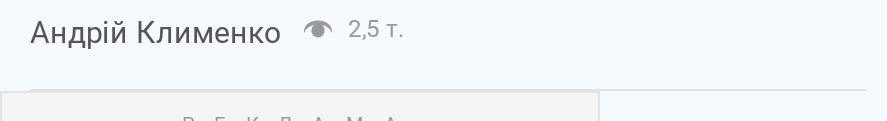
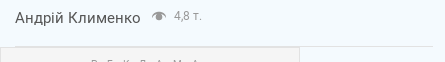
[348,15,404,43] 2,5 т. -> [174,9,202,23] 4,8 т.

